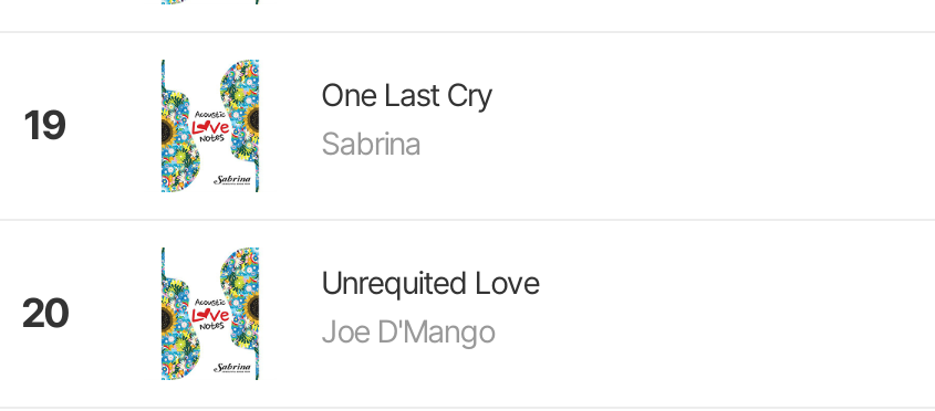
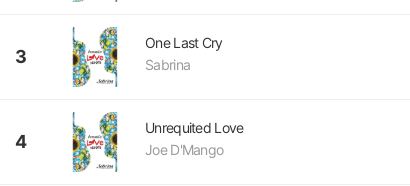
[23,102,65,148] 19 -> [14,46,25,67] 3
[21,289,67,336] 20 -> [14,131,25,152] 4

